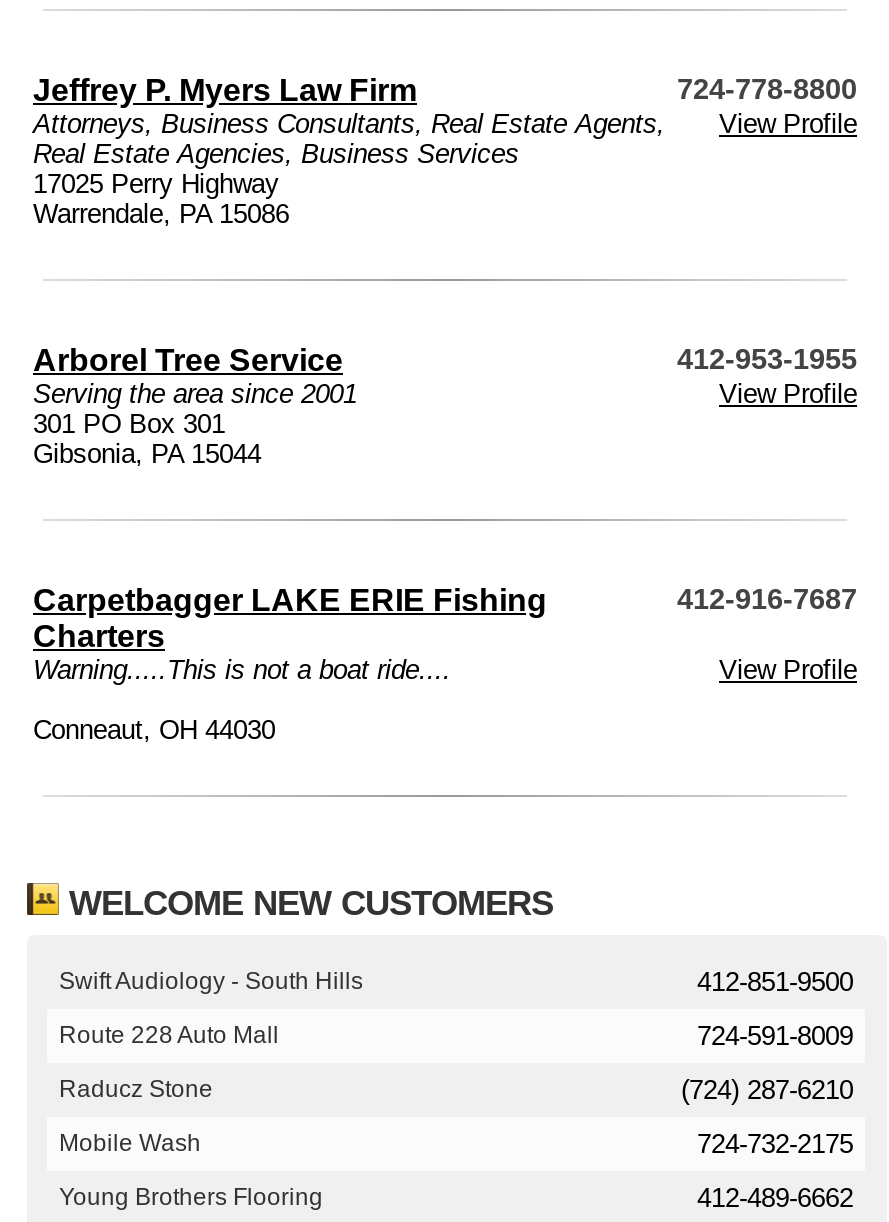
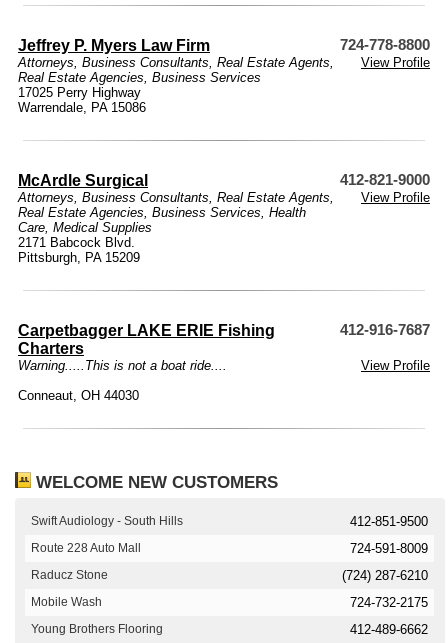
[33,343,857,409] Arborel Tree Service | 412-953-1955 | Serving the area since 2001 -> [18,172,430,235] McArdle Surgical | 412-821-9000 | Attorneys, Business Consultants, Real Estate Agents, | Real Estate Agencies, Business Services, Health | Care, Medical Supplies
[33,409,261,469] 301 PO Box 301 | Gibsonia, PA 15044 -> [18,235,140,265] 2171 Babcock Blvd. | Pittsburgh, PA 15209

